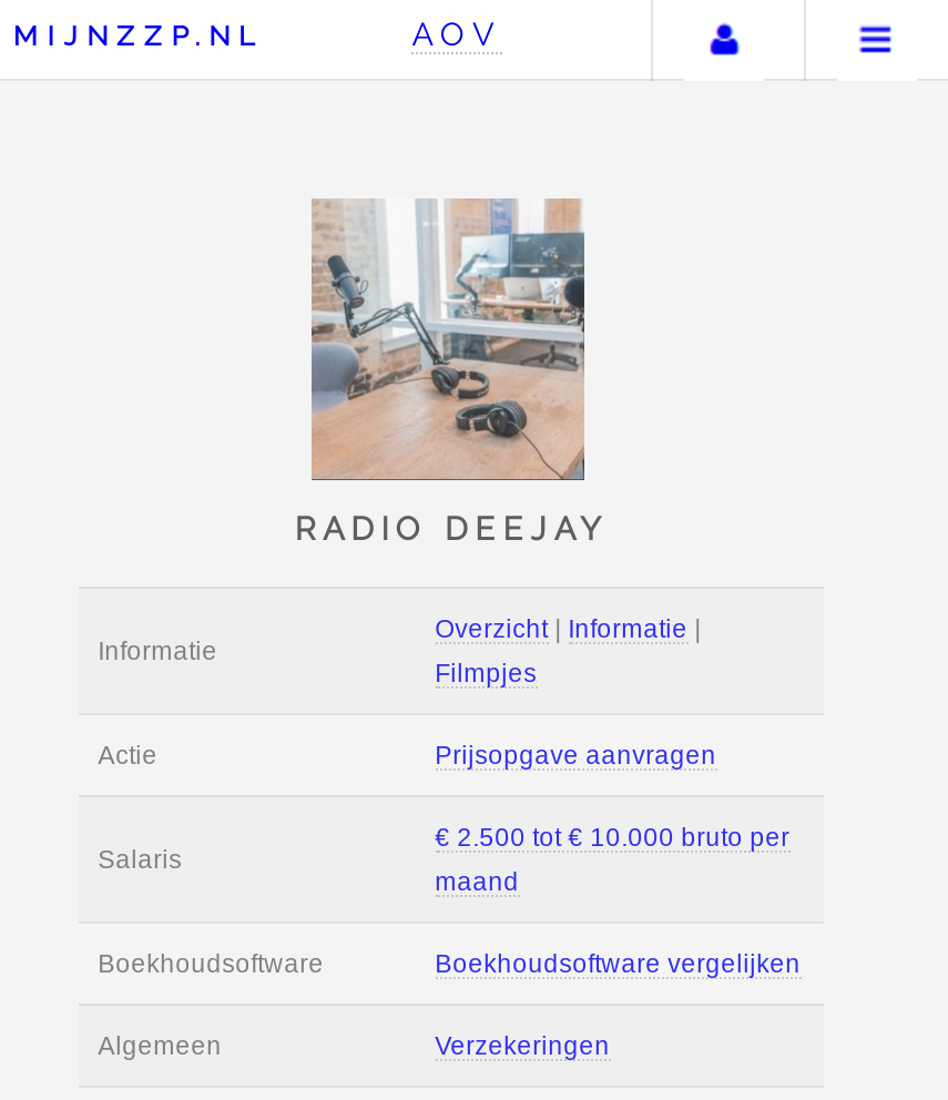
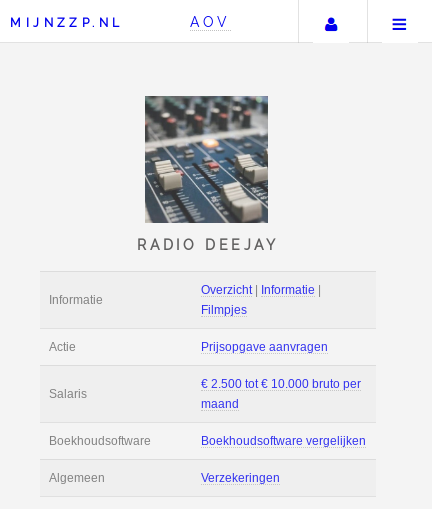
[309,196,587,482] [image] -> [144,95,269,224] [image]

